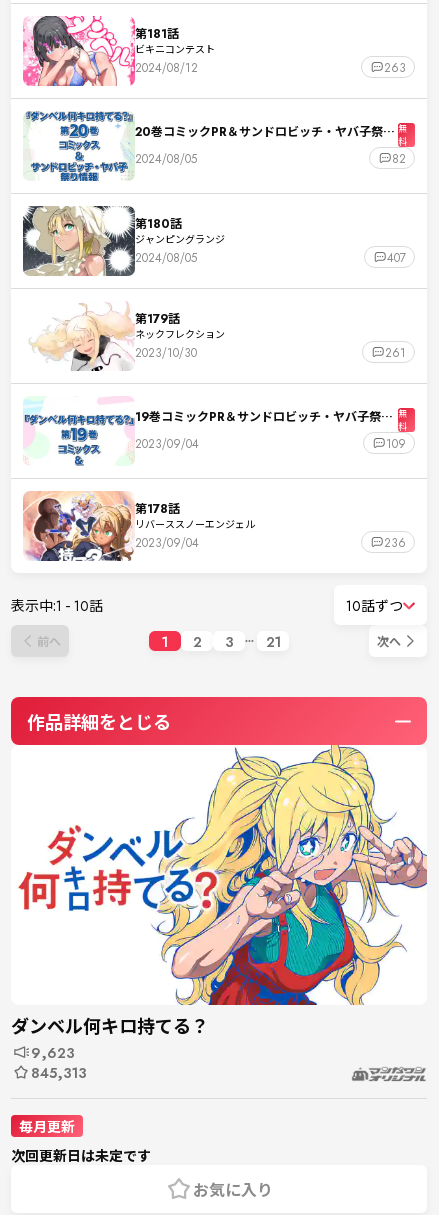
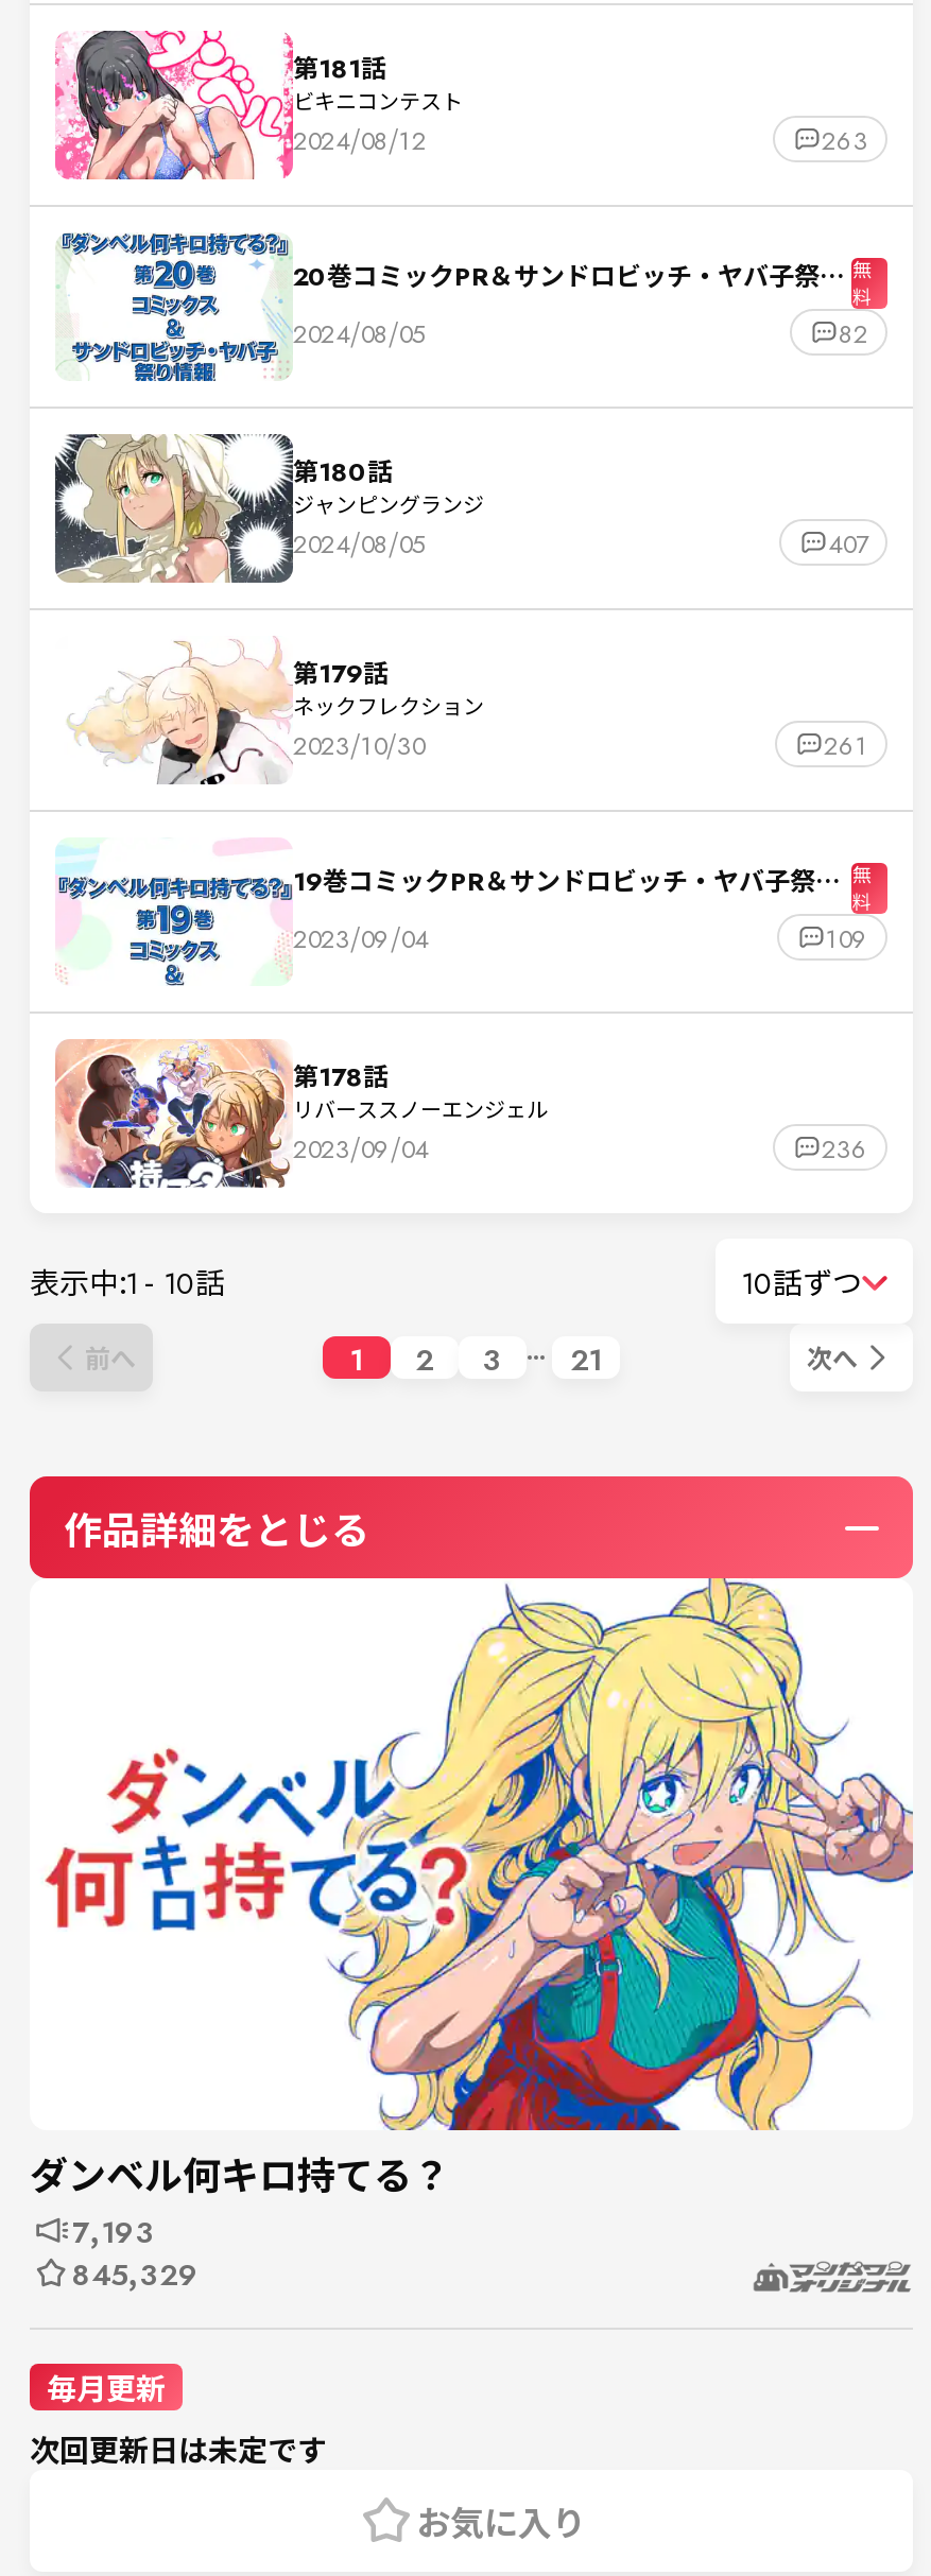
[31,1042,75,1062] 9,623 -> [72,2209,155,2251] 7,193
[31,1062,87,1082] 845,313 -> [72,2251,200,2294] 845,329

